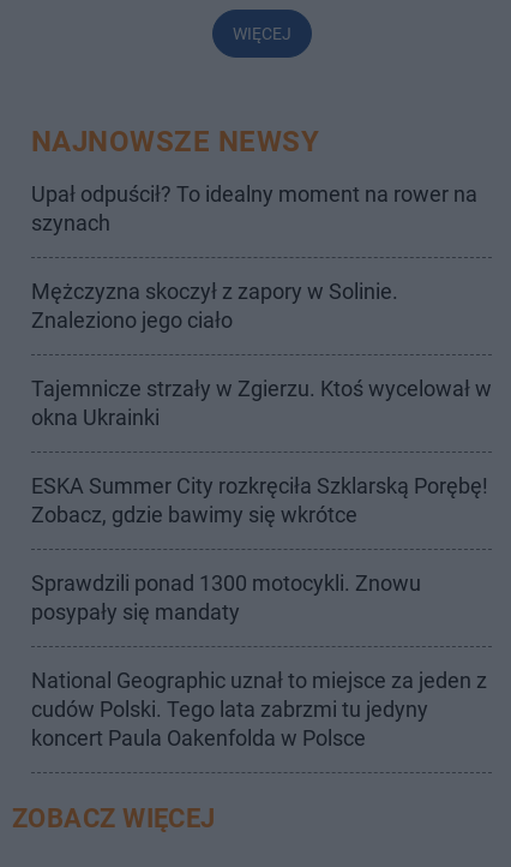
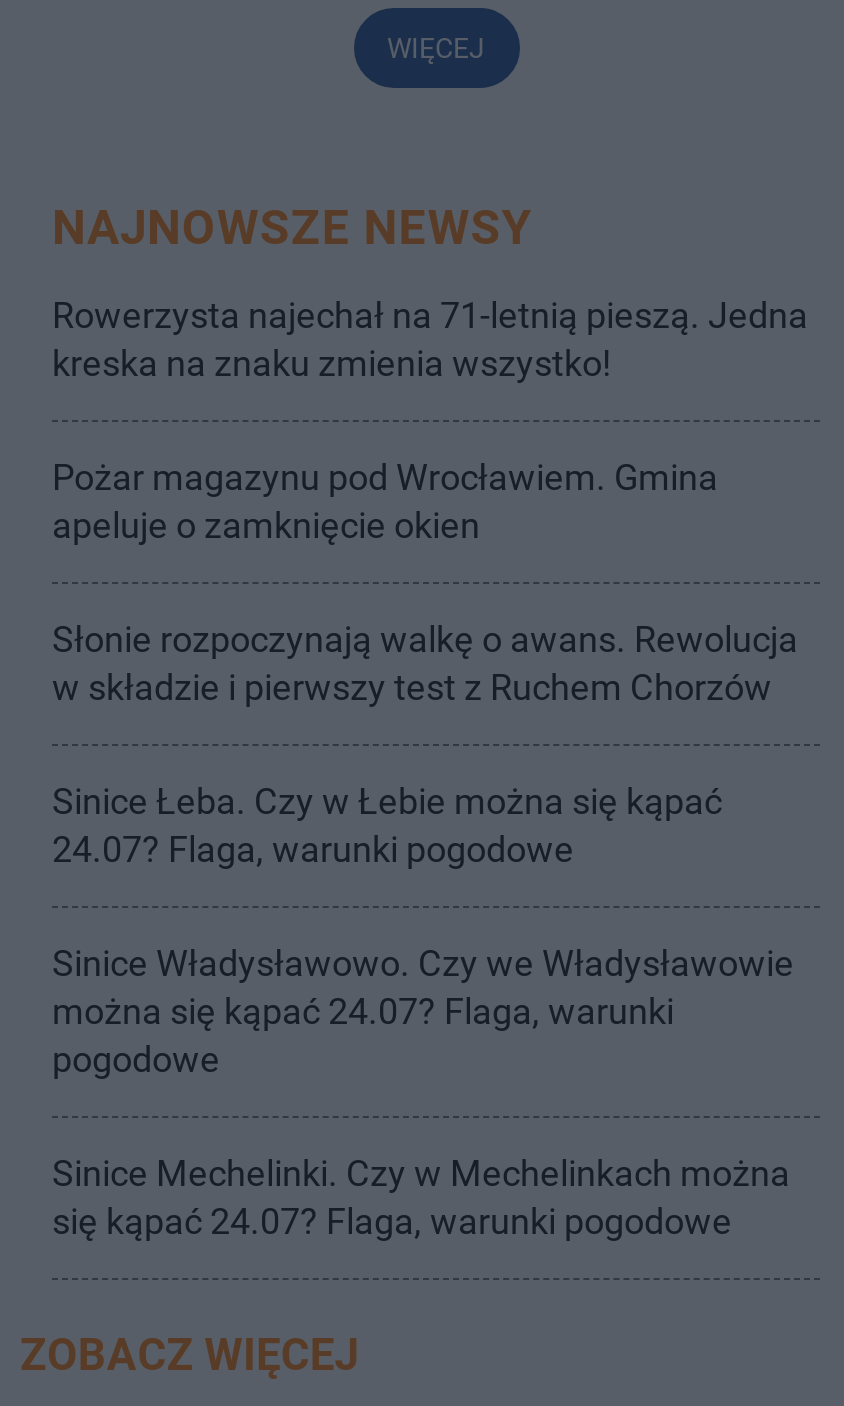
[31,181,477,235] Upał odpuścił? To idealny moment na rower na | szynach -> [52,294,808,384] Rowerzysta najechał na 71-letnią pieszą. Jedna | kreska na znaku zmienia wszystko!
[31,279,398,333] Mężczyzna skoczył z zapory w Solinie. | Znaleziono jego ciało -> [52,456,718,546] Pożar magazynu pod Wrocławiem. Gmina | apeluje o zamknięcie okien
[31,376,492,430] Tajemnicze strzały w Zgierzu. Ktoś wycelował w | okna Ukrainki -> [52,618,798,708] Słonie rozpoczynają walkę o awans. Rewolucja | w składzie i pierwszy test z Ruchem Chorzów
[31,473,488,527] ESKA Summer City rozkręciła Szklarską Porębę! | Zobacz, gdzie bawimy się wkrótce -> [52,780,722,870] Sinice Łeba. Czy w Łebie można się kąpać | 24.07? Flaga, warunki pogodowe
[31,570,421,624] Sprawdzili ponad 1300 motocykli. Znowu | posypały się mandaty -> [52,942,794,1080] Sinice Władysławowo. Czy we Władysławowie | można się kąpać 24.07? Flaga, warunki | pogodowe
[31,668,487,751] National Geographic uznał to miejsce za jeden z | cudów Polski. Tego lata zabrzmi tu jedyny | koncert Paula Oakenfolda w Polsce -> [52,1152,790,1242] Sinice Mechelinki. Czy w Mechelinkach można | się kąpać 24.07? Flaga, warunki pogodowe

